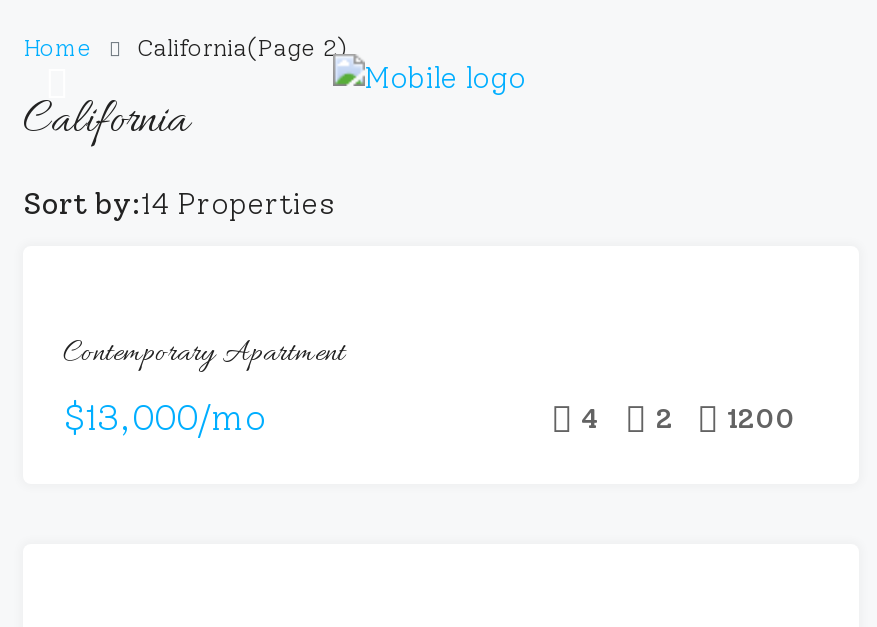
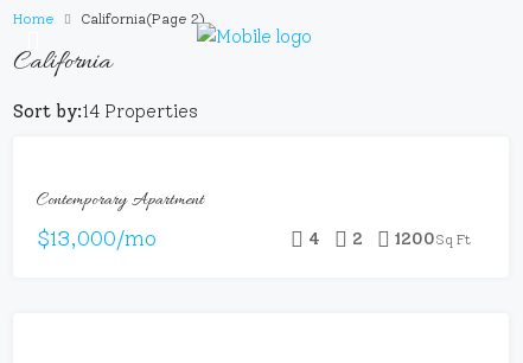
[581,401,795,435] 4 2 1200 -> [308,228,471,249] 4 2 1200Sq Ft

